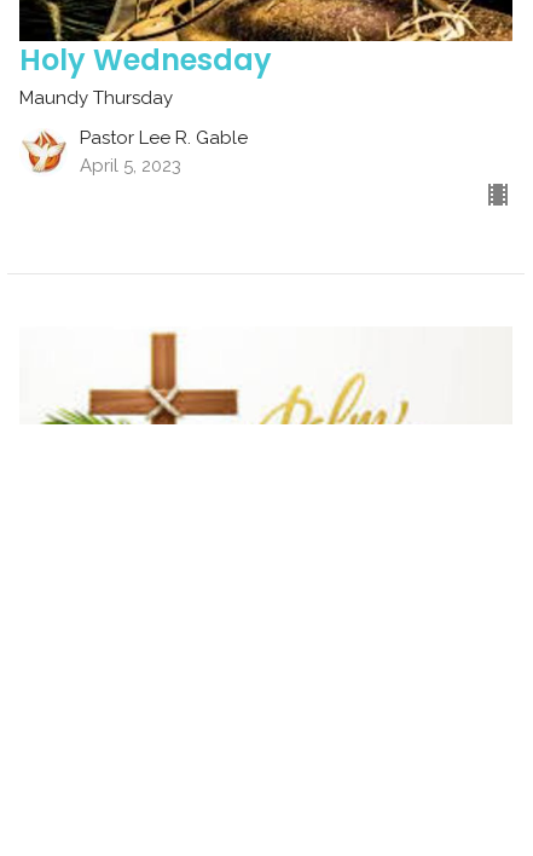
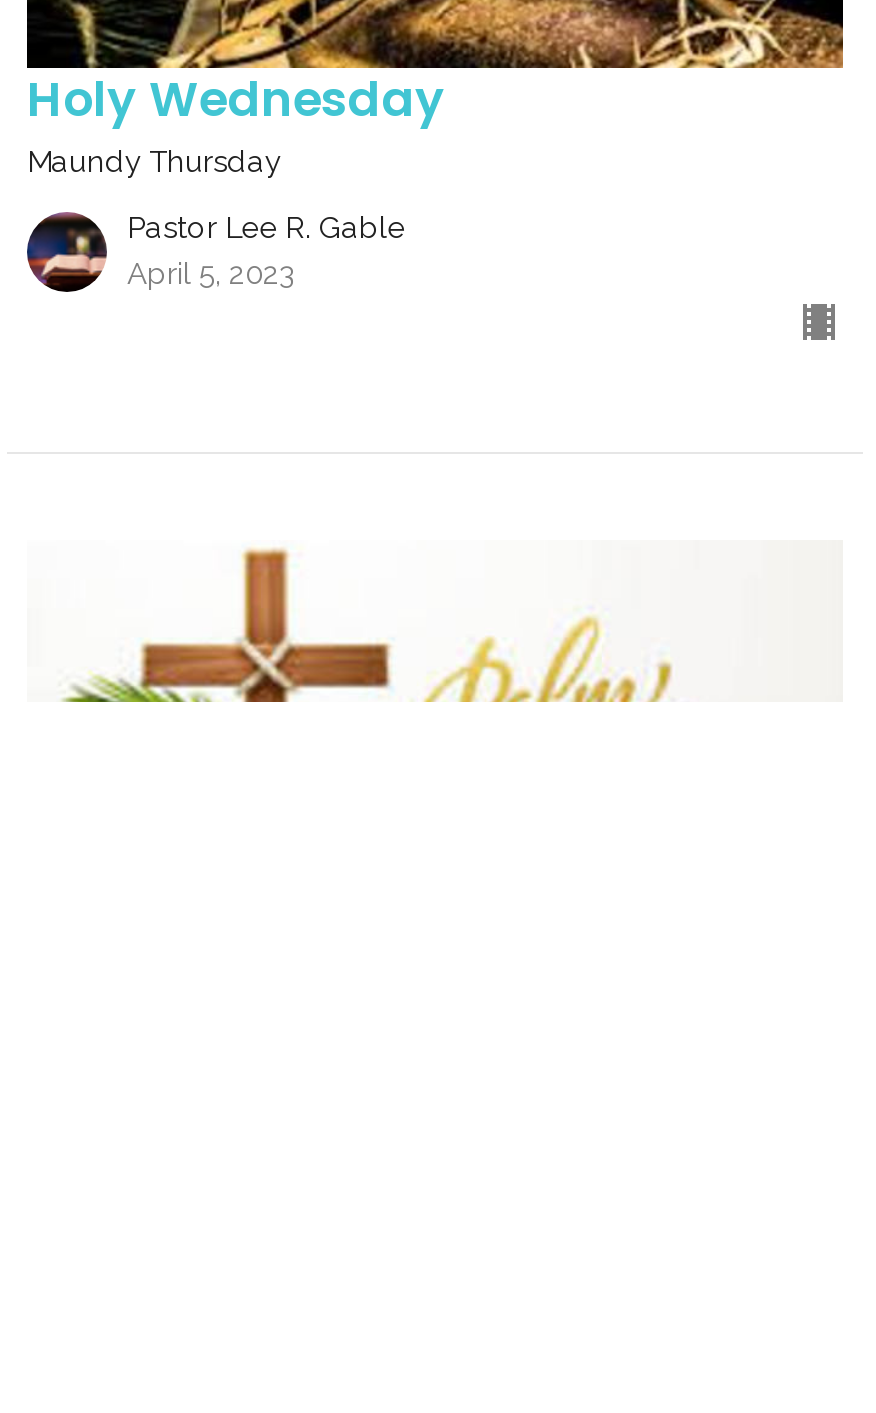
[19,128,68,177] [image] -> [25,210,109,294] [image]

